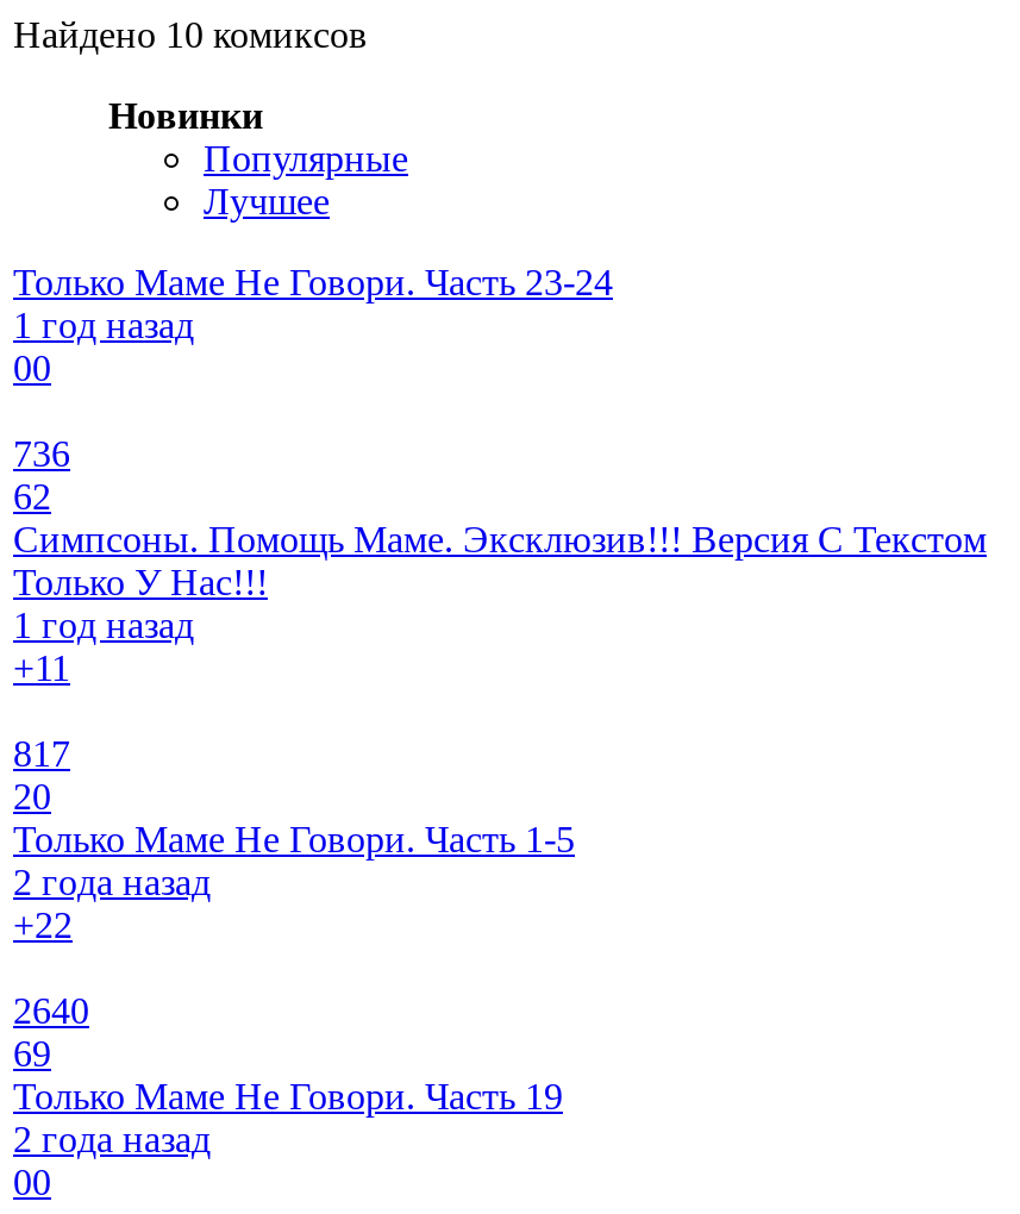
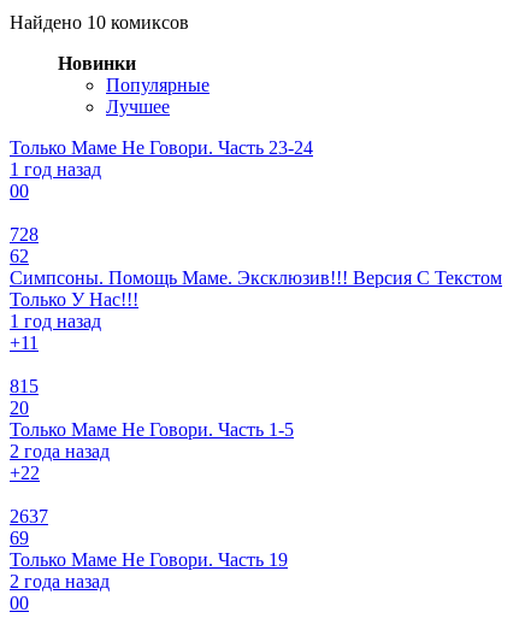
[13,434,70,474] 736 -> [10,224,39,245] 728
[13,734,70,774] 817 -> [10,376,39,397] 815
[13,991,89,1031] 2640 -> [10,506,48,527] 2637

